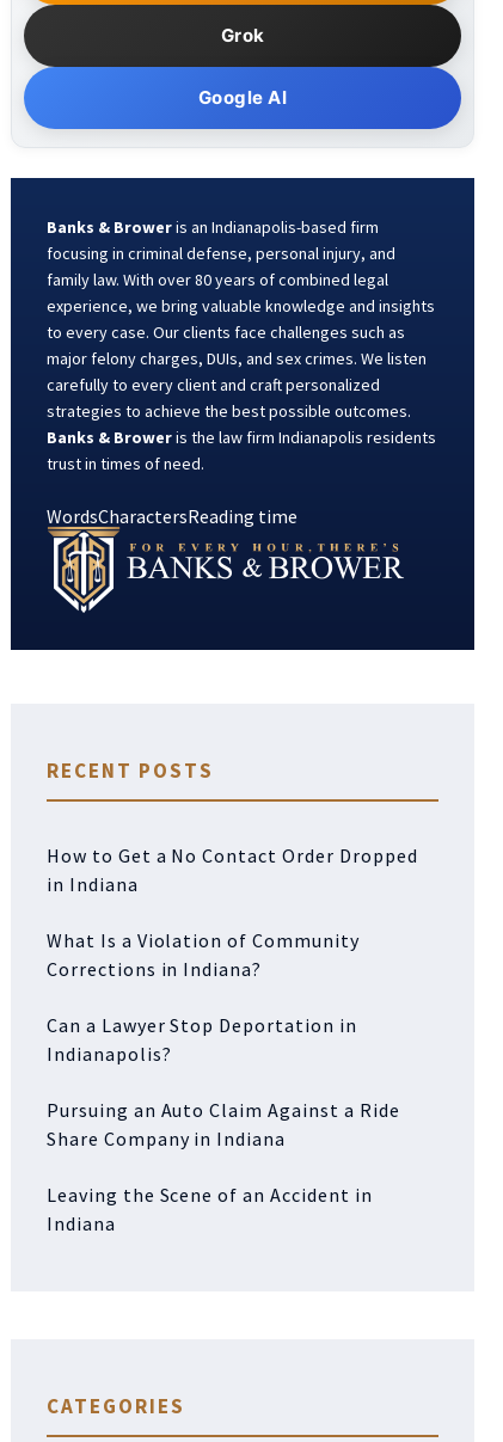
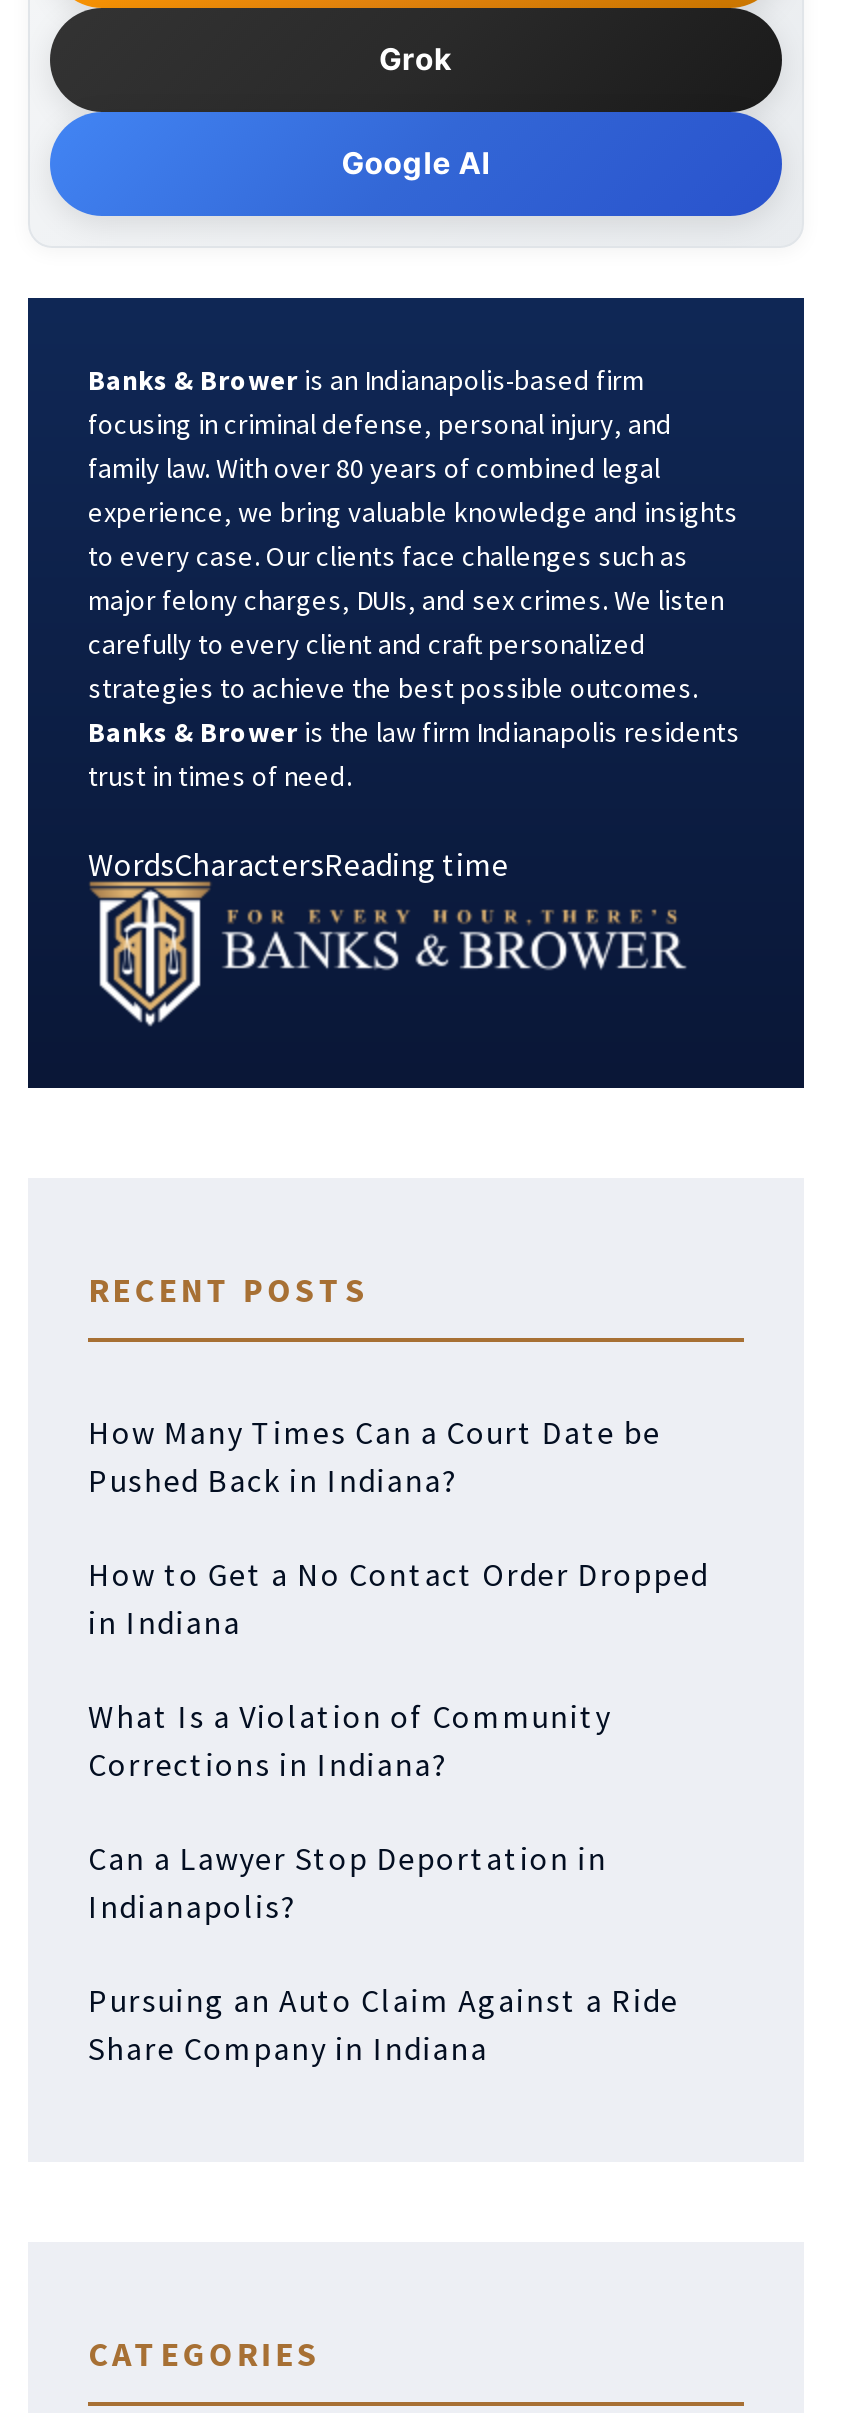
none -> [88,1412,661,1500] How Many Times Can a Court Date be | Pushed Back in Indiana?
moved [47,843,418,1150] -> [88,1554,709,2068]: How to Get a No Contact Order Dropped | in Indiana | What Is a Violation of Community | Corrections in Indiana? | Can a Lawyer Stop Deportation in | Indianapolis? | Pursuing an Auto Claim Against a Ride | Share Company in Indiana
[47,1183,372,1235] Leaving the Scene of an Accident in | Indiana -> none

